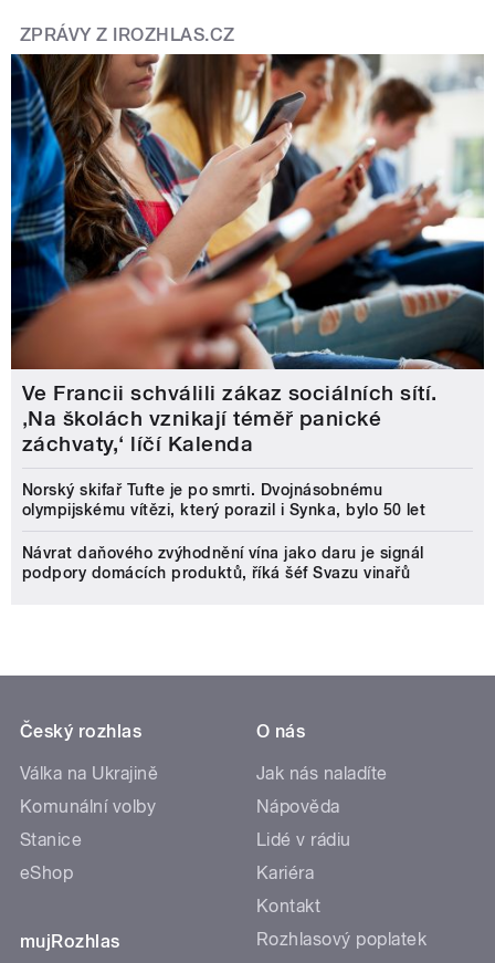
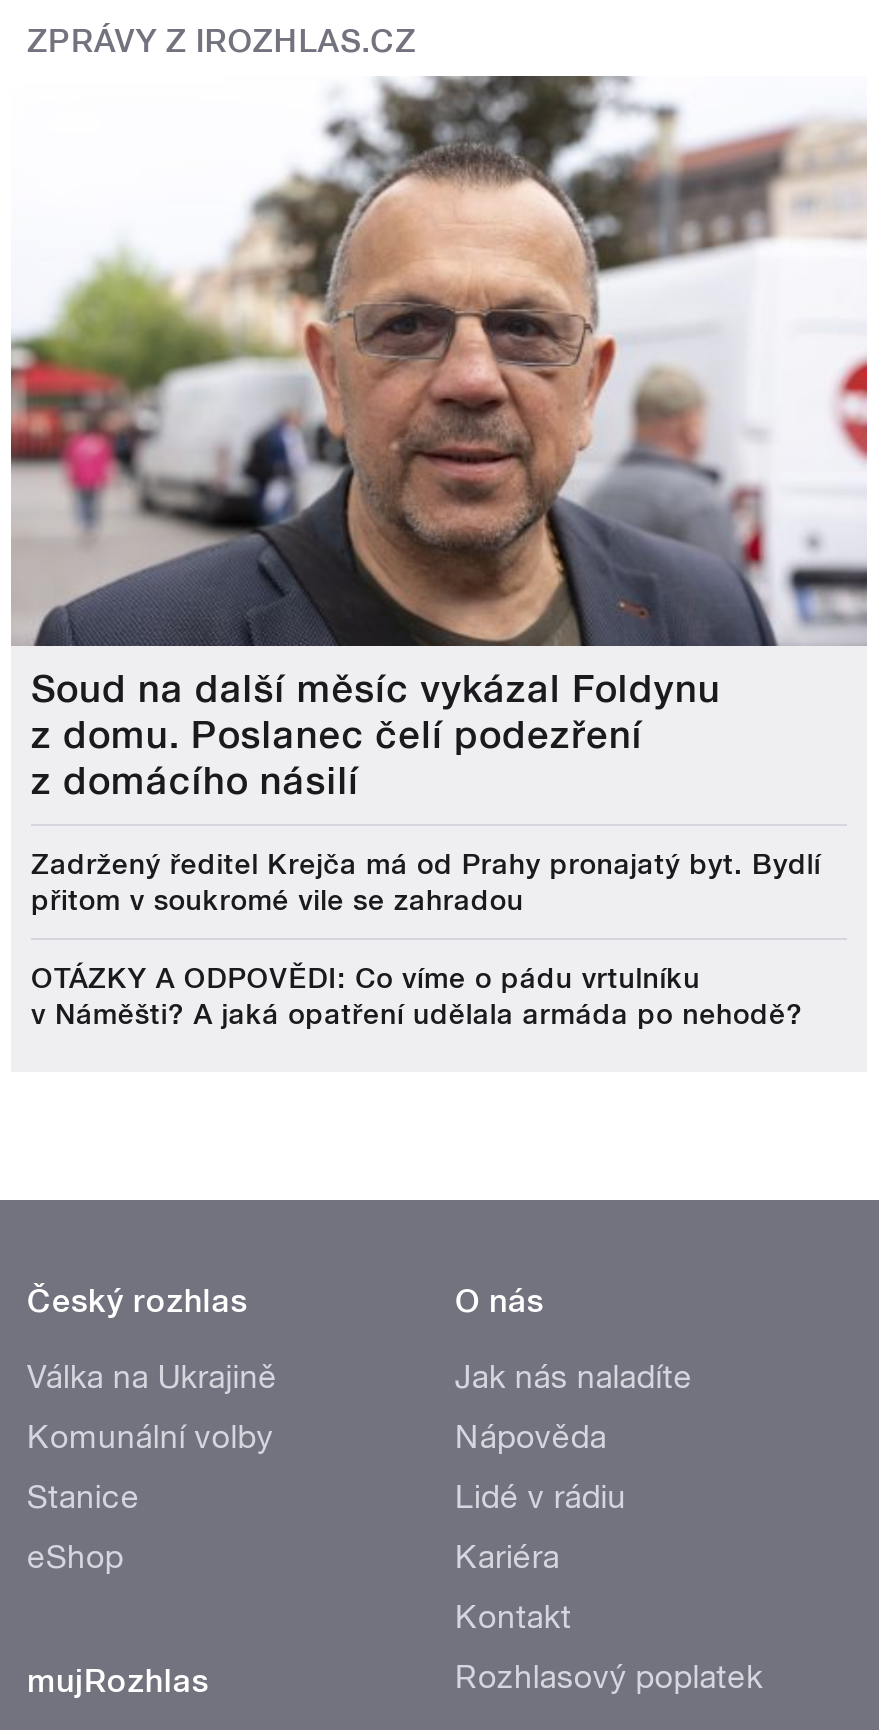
[10,53,485,457] [image] | Ve Francii schválili zákaz sociálních sítí. | ‚Na školách vznikají téměř panické | záchvaty,‘ líčí Kalenda -> [9,74,869,805] [image] | Soud na další měsíc vykázal Foldynu | z domu. Poslanec čelí podezření | z domácího násilí
[22,481,426,519] Norský skifař Tufte je po smrti. Dvojnásobnému | olympijskému vítězi, který porazil i Synka, bylo 50 let -> [31,849,821,917] Zadržený ředitel Krejča má od Prahy pronajatý byt. Bydlí | přitom v soukromé vile se zahradou
[22,544,424,582] Návrat daňového zvýhodnění vína jako daru je signál | podpory domácích produktů, říká šéf Svazu vinařů -> [31,963,803,1031] OTÁZKY A ODPOVĚDI: Co víme o pádu vrtulníku | v Náměšti? A jaká opatření udělala armáda po nehodě?

